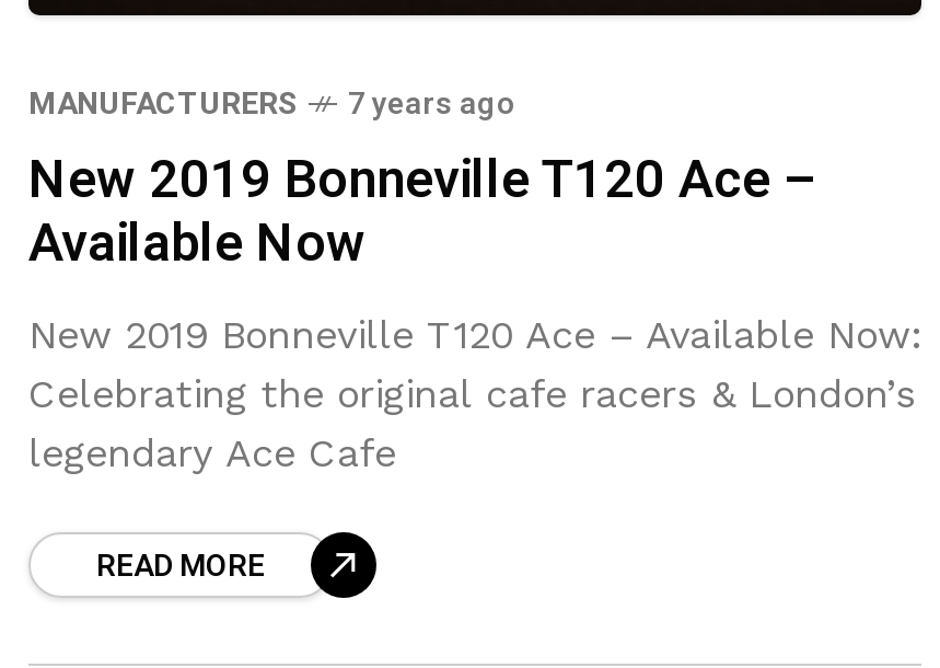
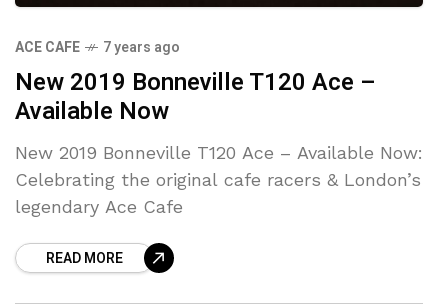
[28,81,298,127] MANUFACTURERS -> [15,37,80,58] ACE CAFE

